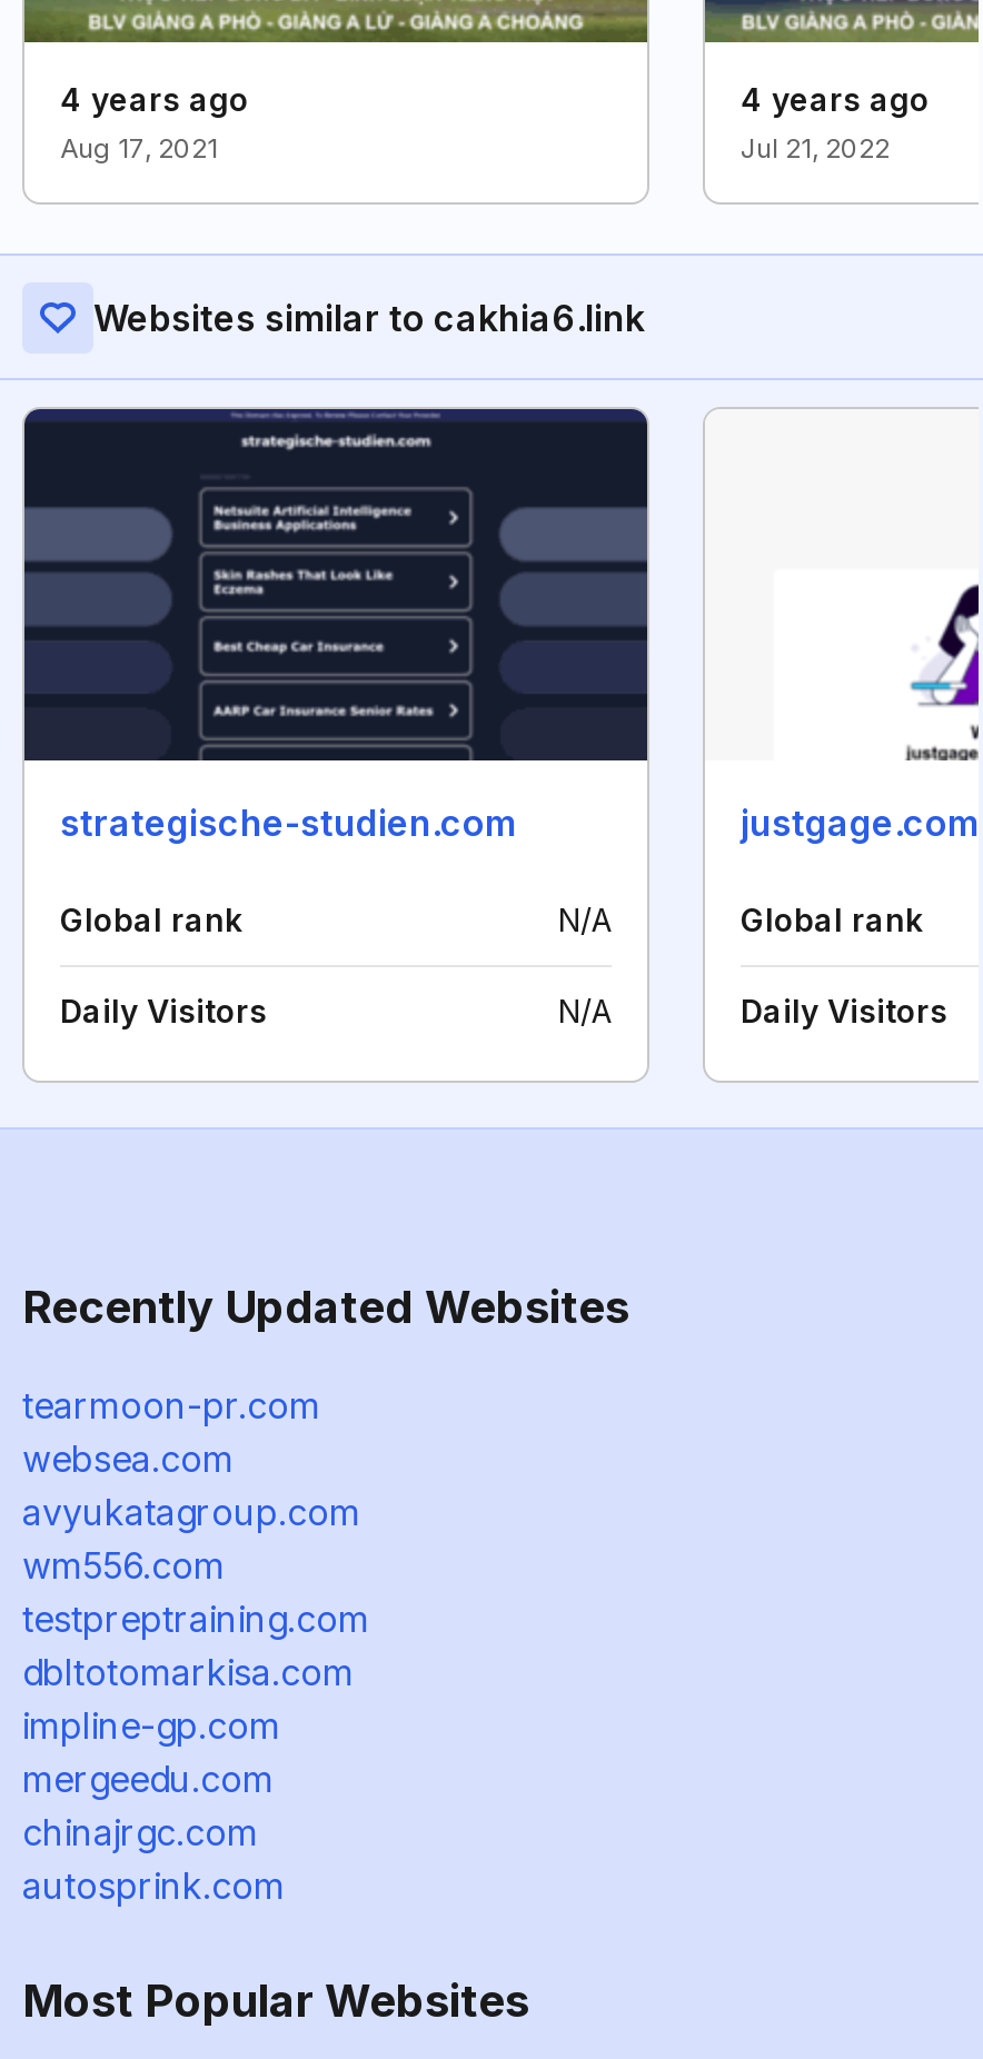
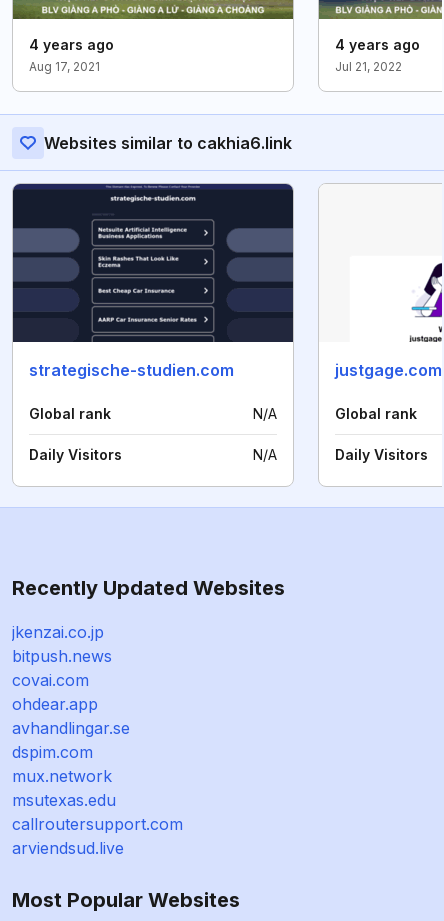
[22,1383,369,1908] tearmoon-pr.com | websea.com | avyukatagroup.com | wm556.com | testpreptraining.com | dbltotomarkisa.com | impline-gp.com | mergeedu.com | chinajrgc.com | autosprink.com -> [12,622,183,858] jkenzai.co.jp | bitpush.news | covai.com | ohdear.app | avhandlingar.se | dspim.com | mux.network | msutexas.edu | callroutersupport.com | arviendsud.live

